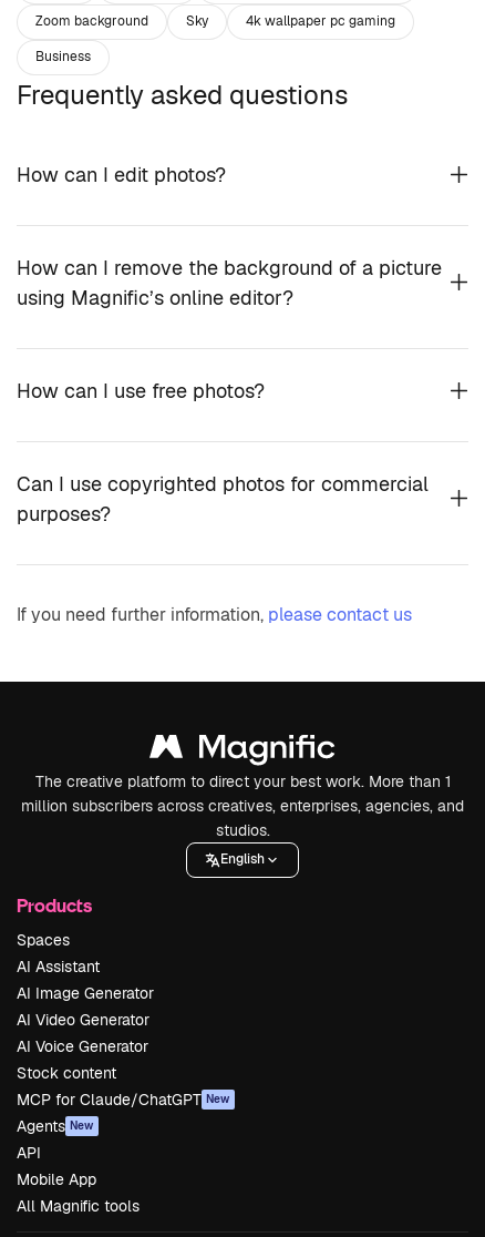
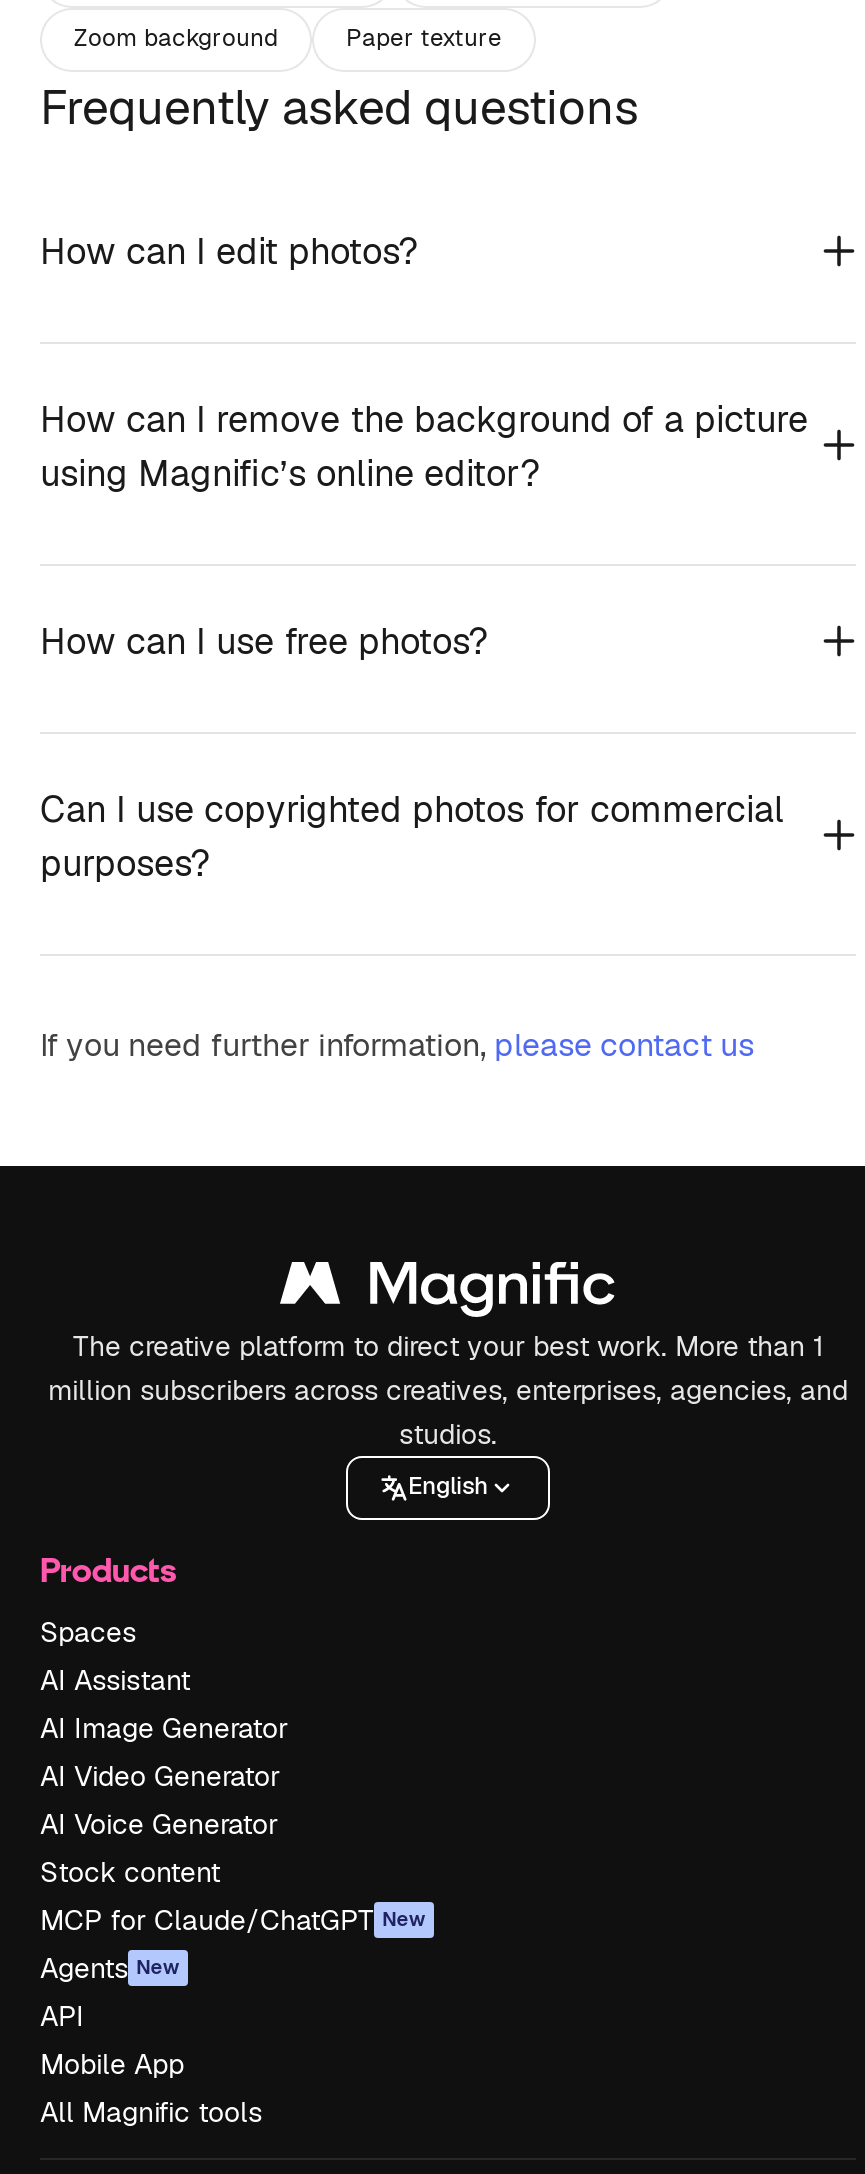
[35,13,395,66] Sky | 4k wallpaper pc gaming | Business -> [346,23,502,55] Paper texture

